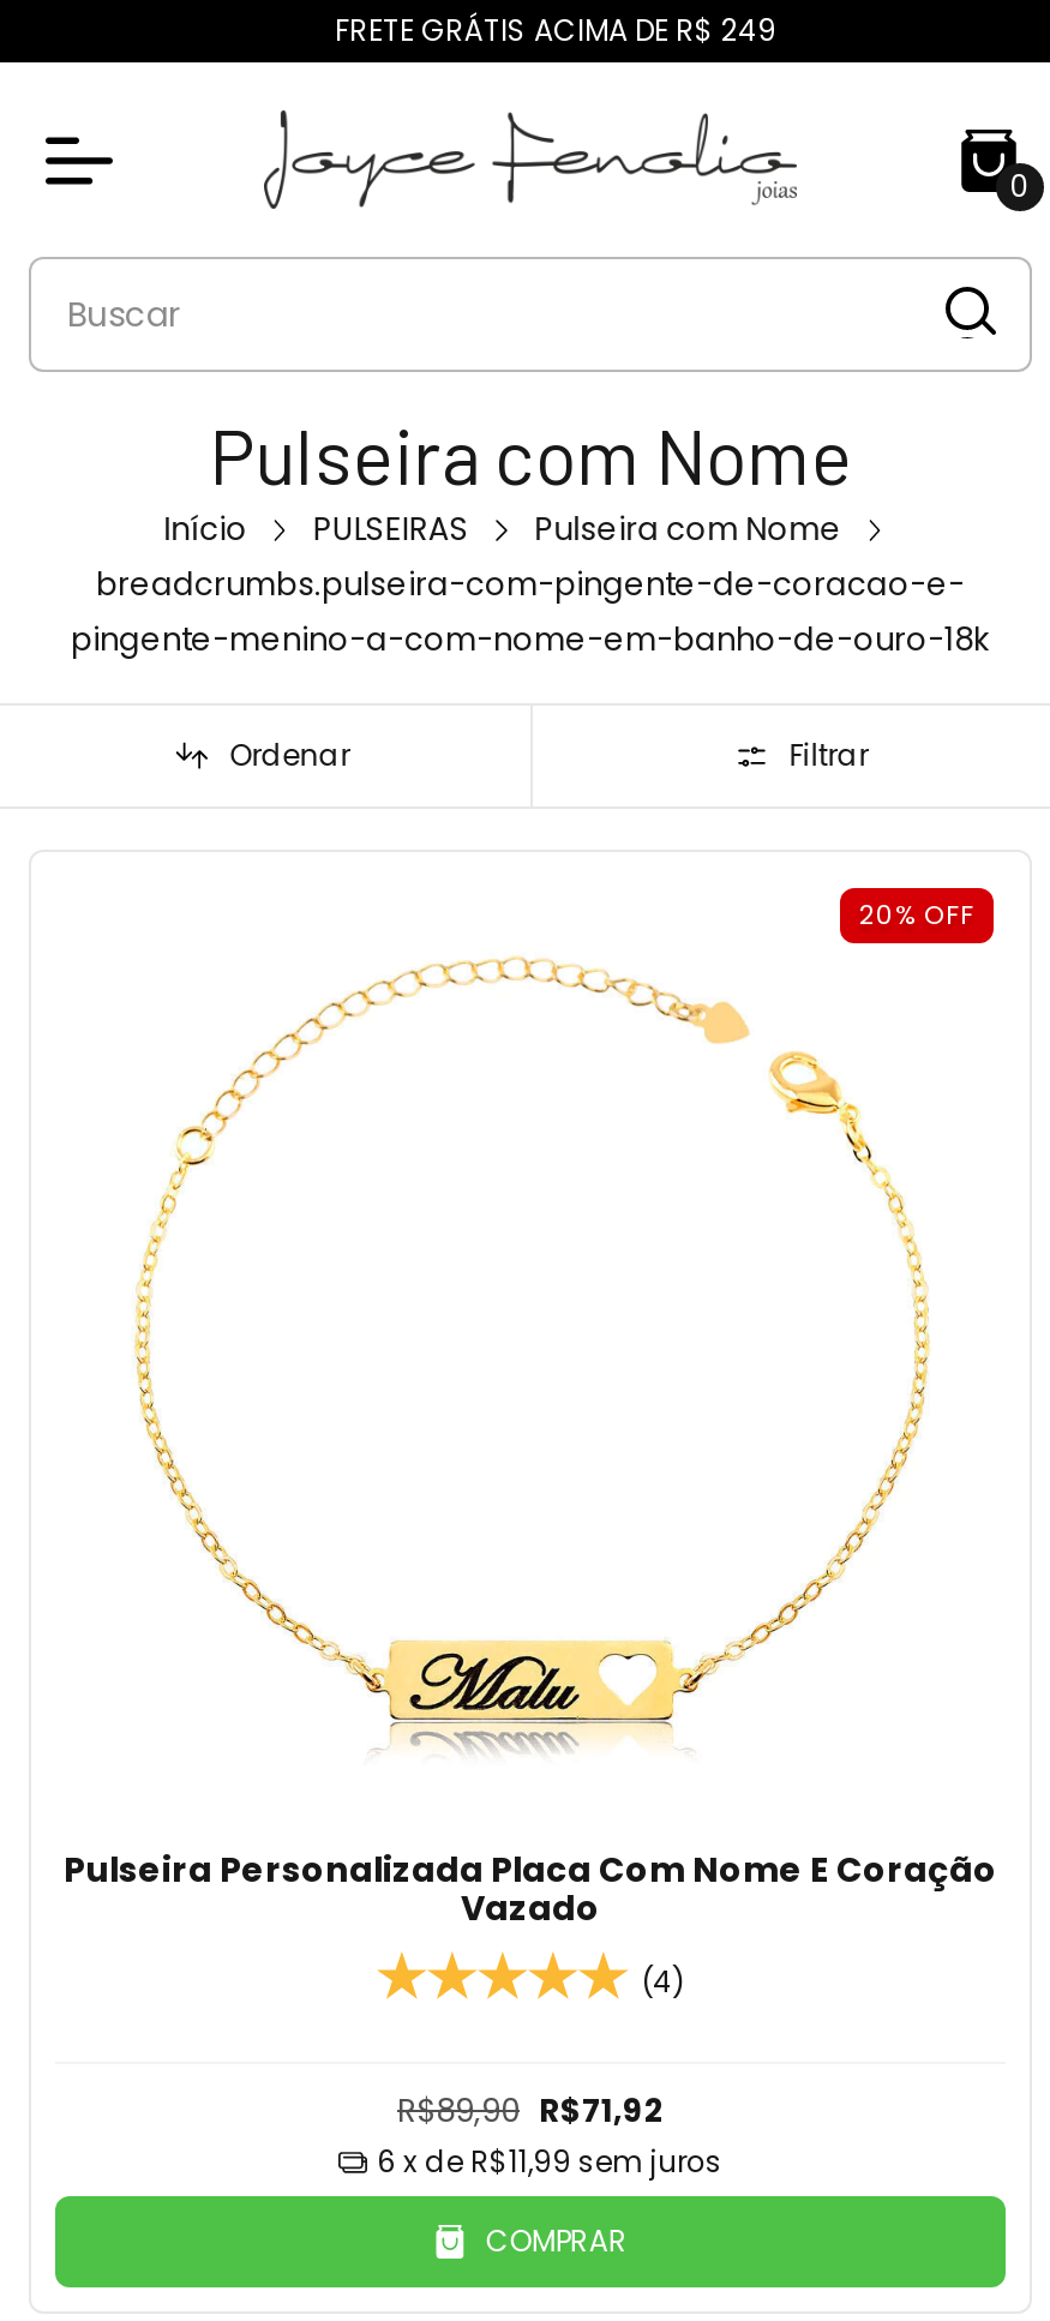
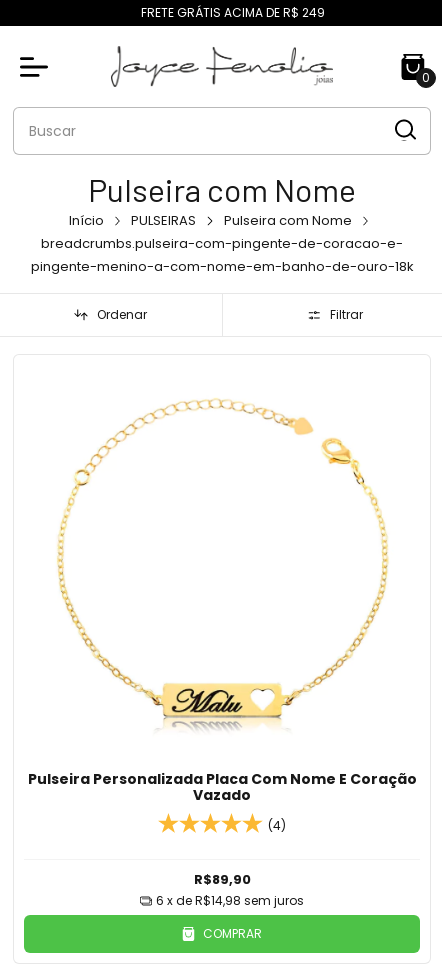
[859,896,974,934] 20% OFF -> none
[377,2089,722,2183] R$89,90 R$71,92 | 6 x de R$11,99 sem juros -> [156,870,304,909] R$89,90 | 6 x de R$14,98 sem juros

